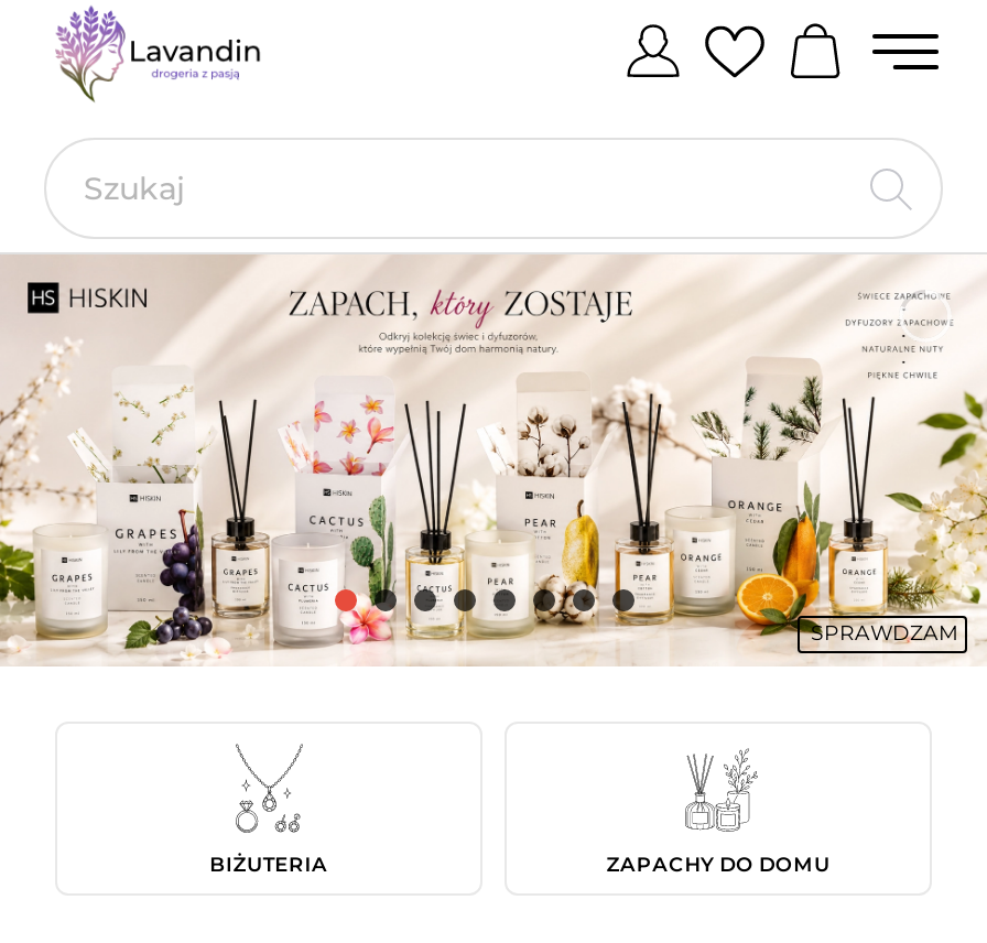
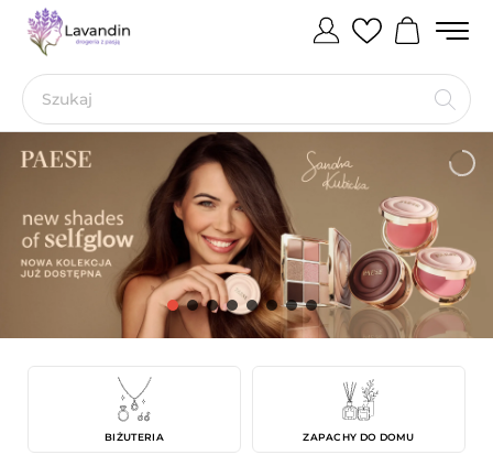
[7,254,980,666] [image] -> [3,131,490,339] [image]
[811,621,958,645] SPRAWDZAM -> none

